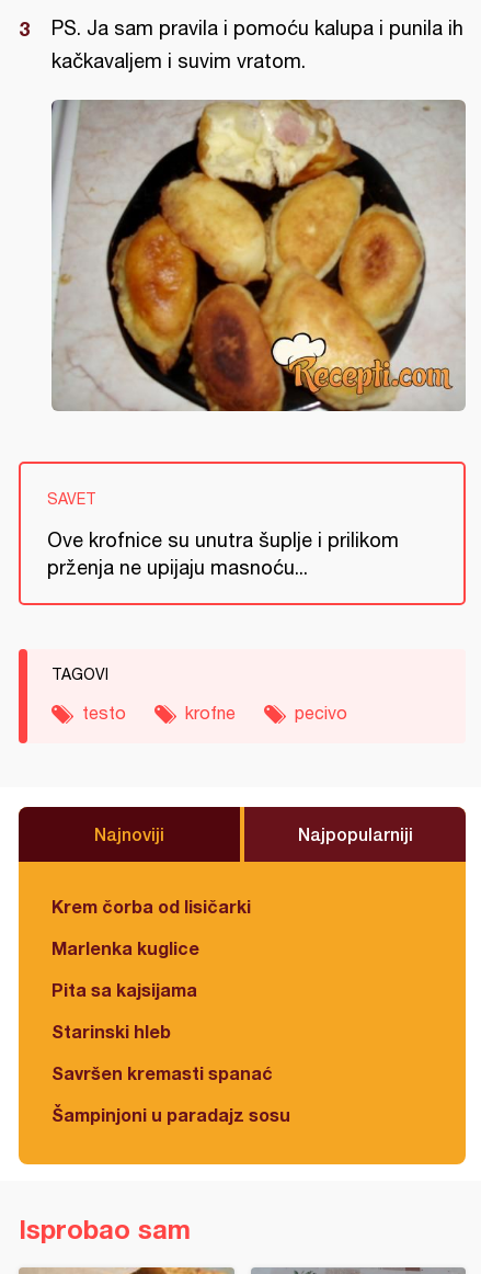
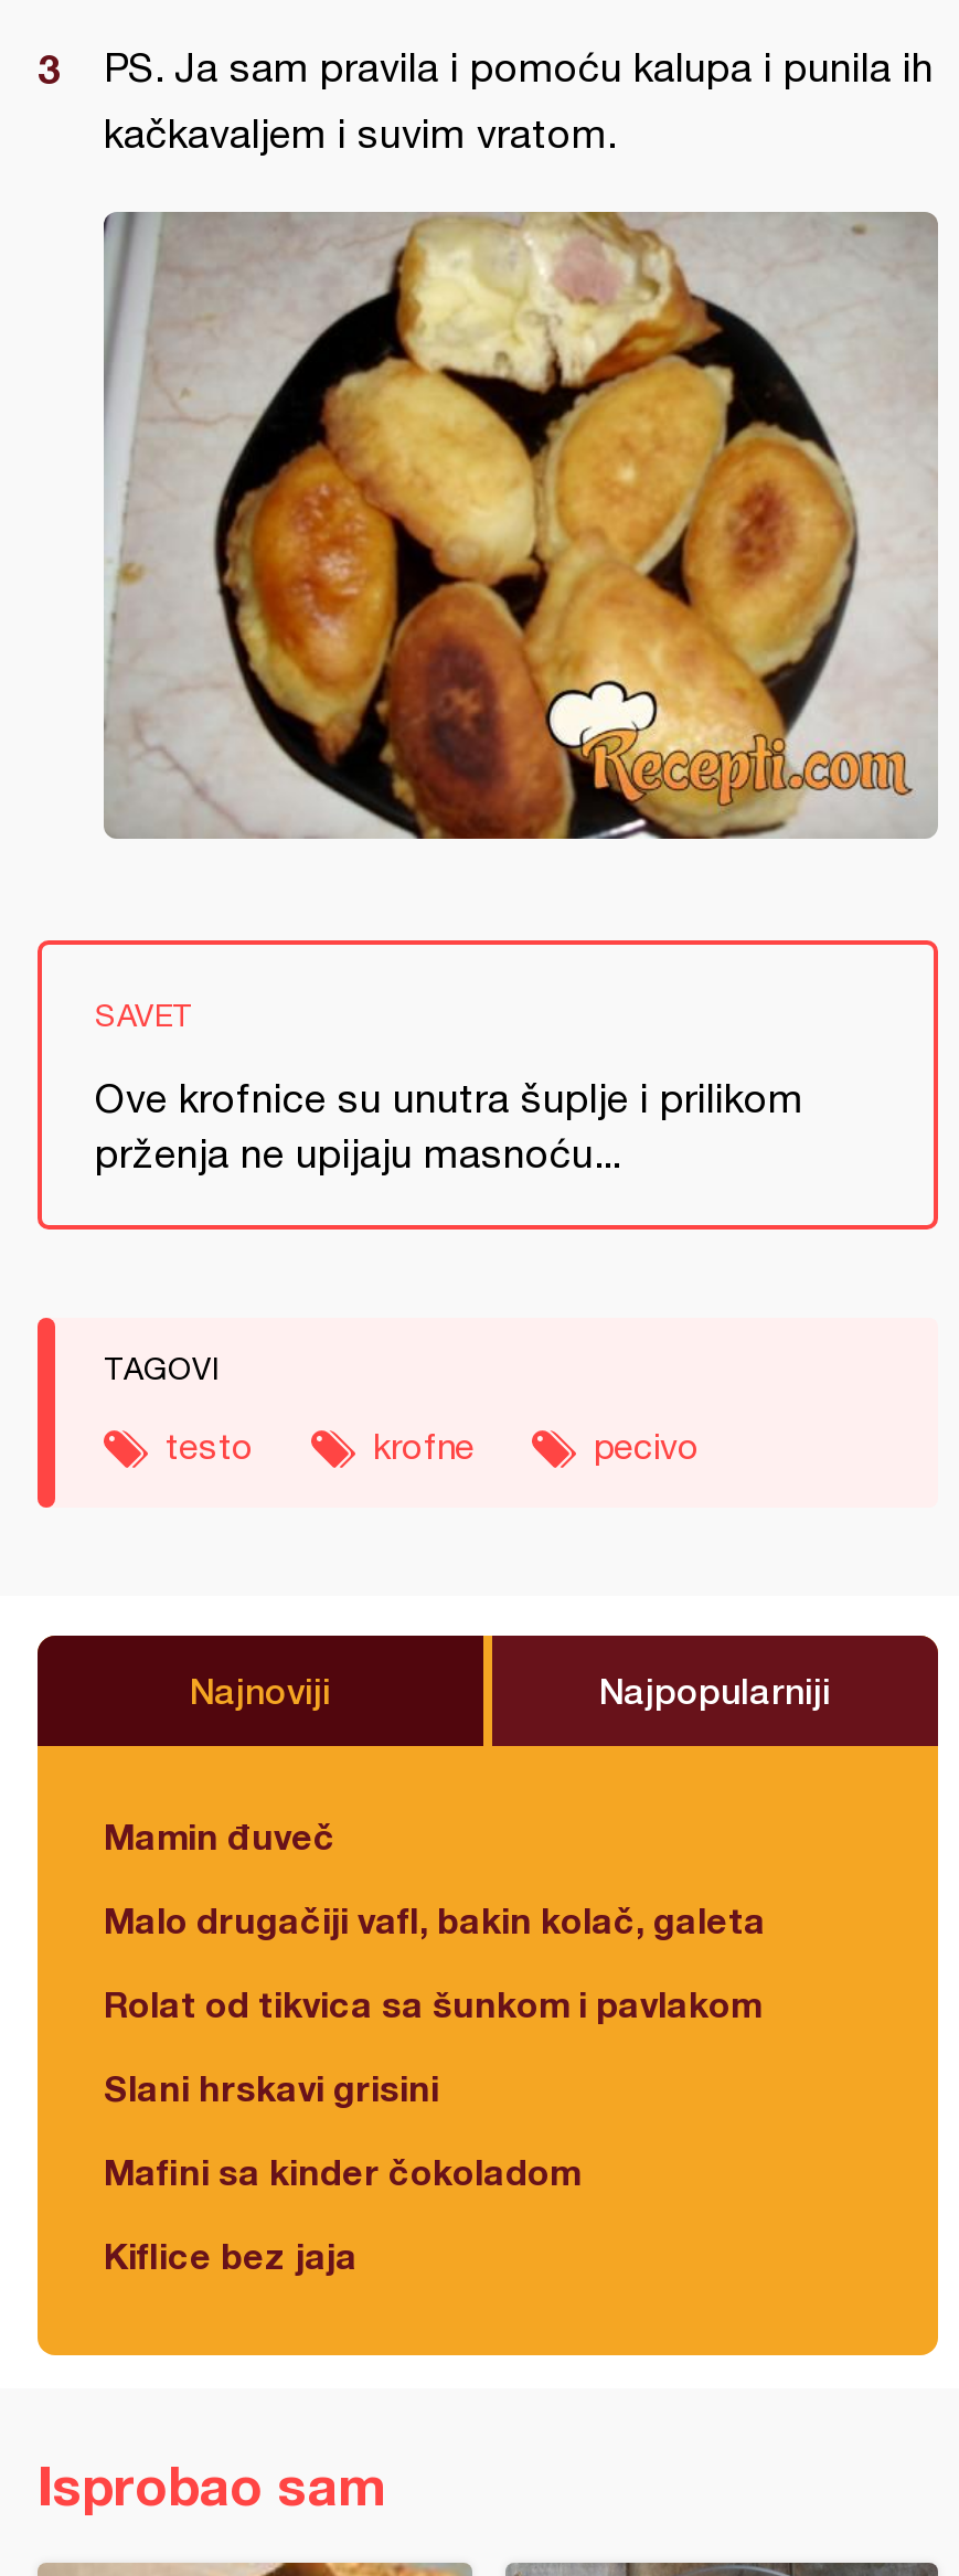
[51,896,251,917] Krem čorba od lisičarki -> [104,1814,335,1856] Mamin đuveč
[51,937,199,958] Marlenka kuglice -> [104,1898,766,1940] Malo drugačiji vafl, bakin kolač, galeta
[51,979,197,1000] Pita sa kajsijama -> [104,1982,761,2024] Rolat od tikvica sa šunkom i pavlakom
[51,1021,171,1042] Starinski hleb -> [104,2066,439,2108] Slani hrskavi grisini
[51,1062,273,1083] Savršen kremasti spanać -> [104,2150,580,2192] Mafini sa kinder čokoladom
[51,1104,290,1125] Šampinjoni u paradajz sosu -> [104,2234,358,2276] Kiflice bez jaja

